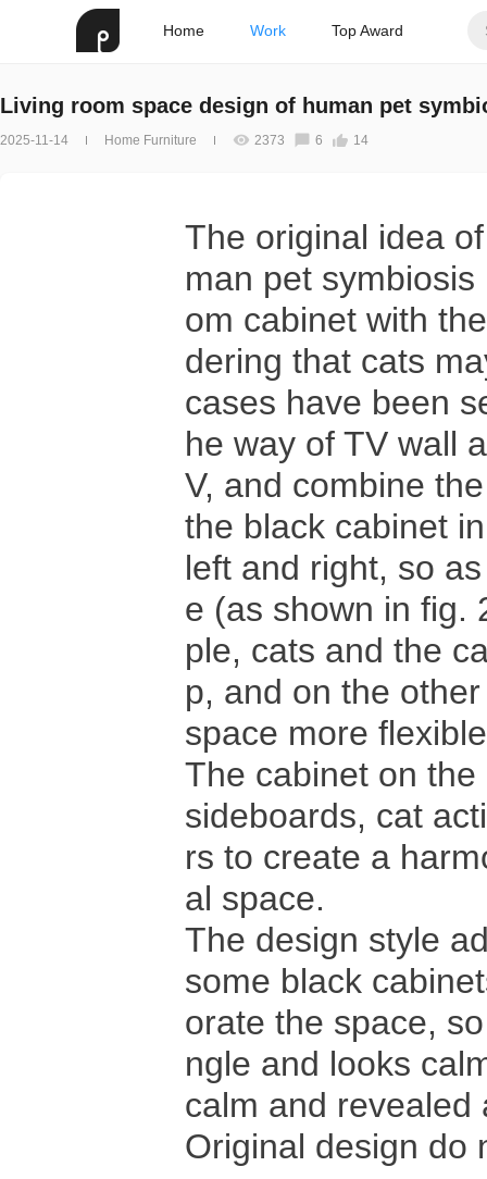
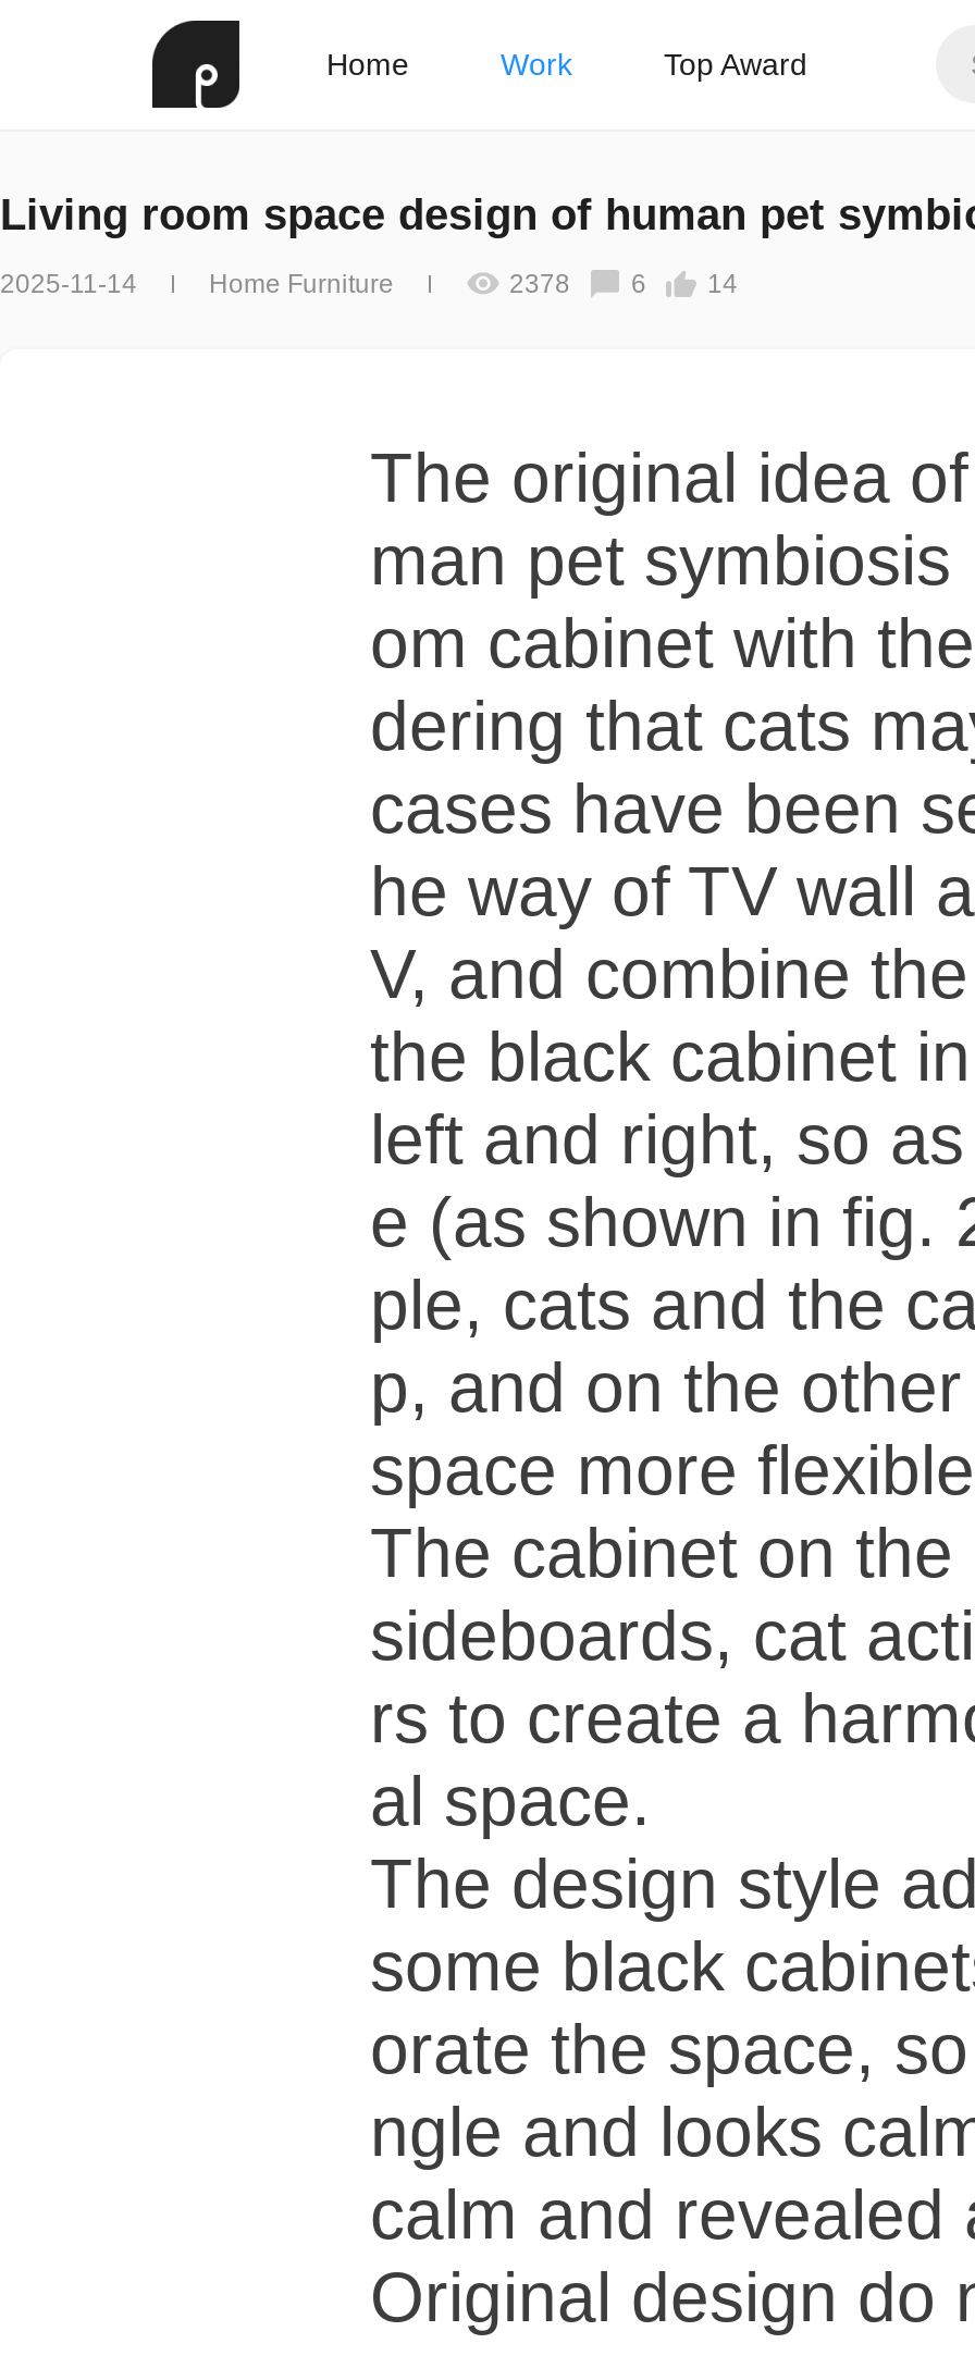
[254,133,369,148] 2373 6 14 -> [509,269,738,299] 2378 6 14

